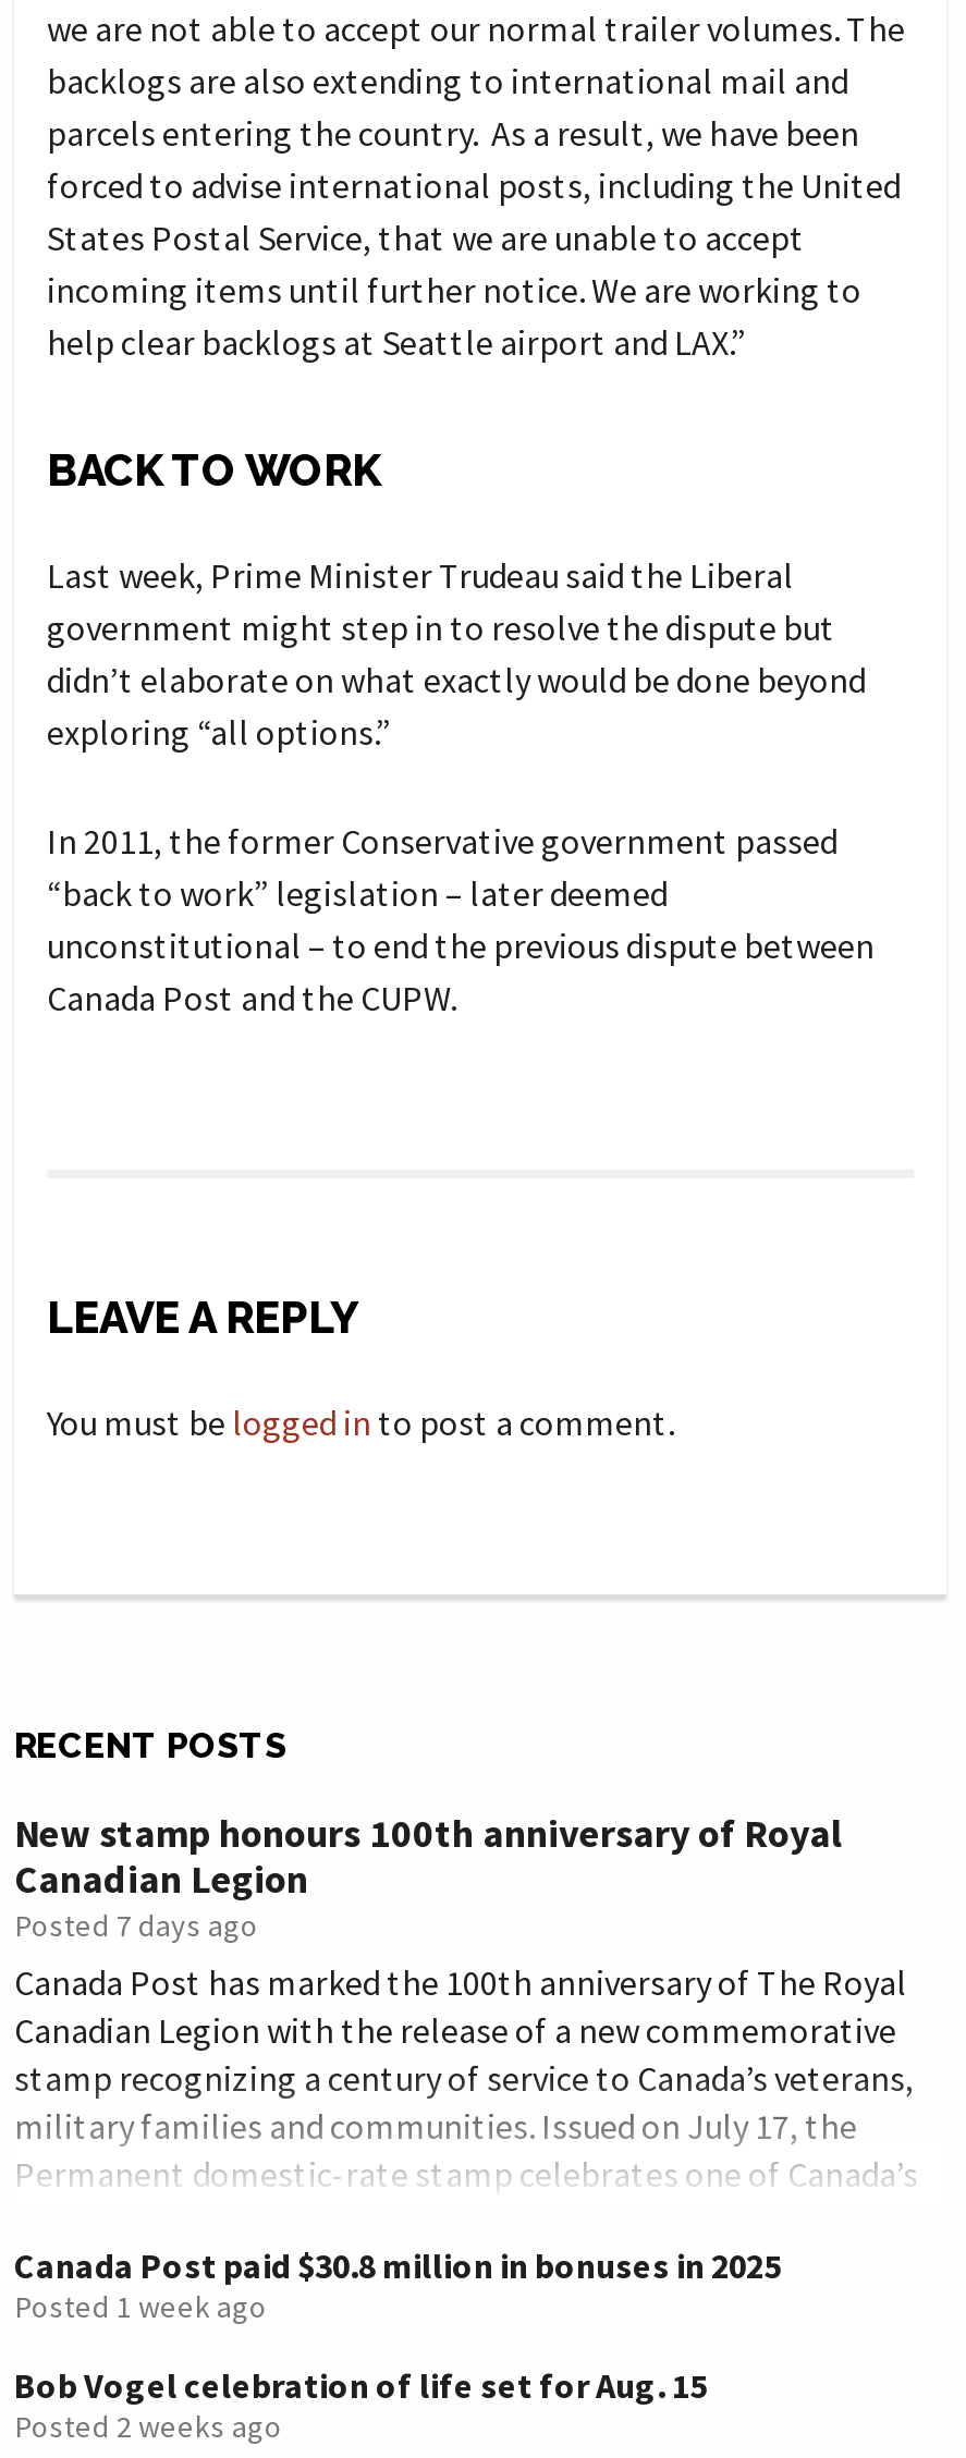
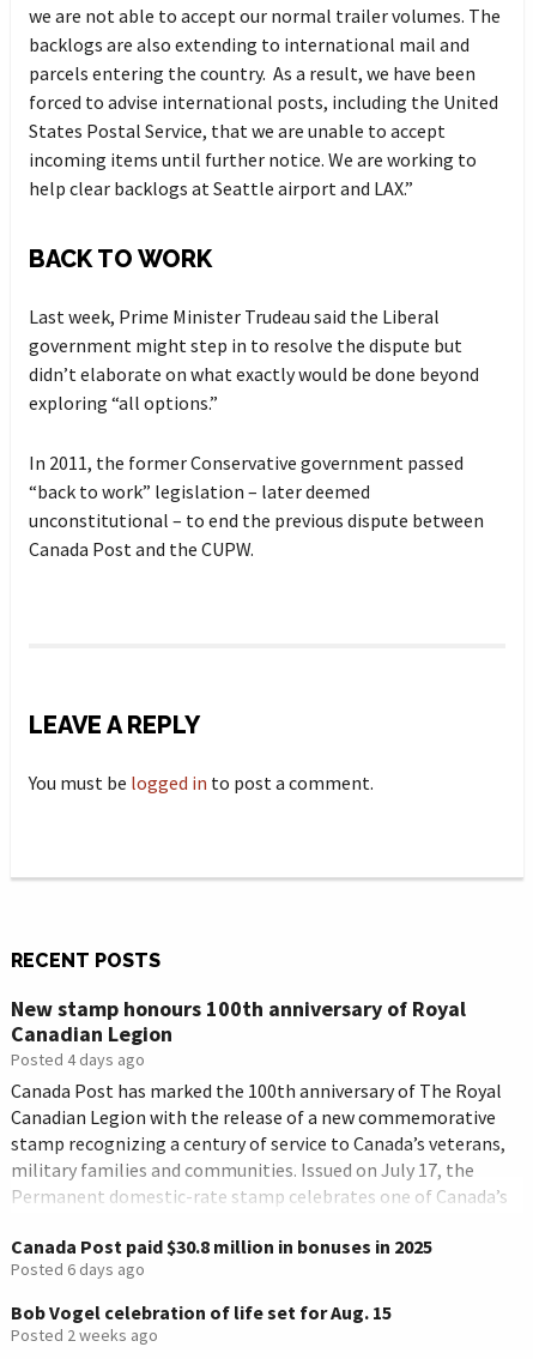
[14,1906,258,1945] Posted 7 days ago -> [11,1049,145,1070] Posted 4 days ago
[14,2287,267,2326] Posted 1 week ago -> [11,1258,145,1280] Posted 6 days ago

